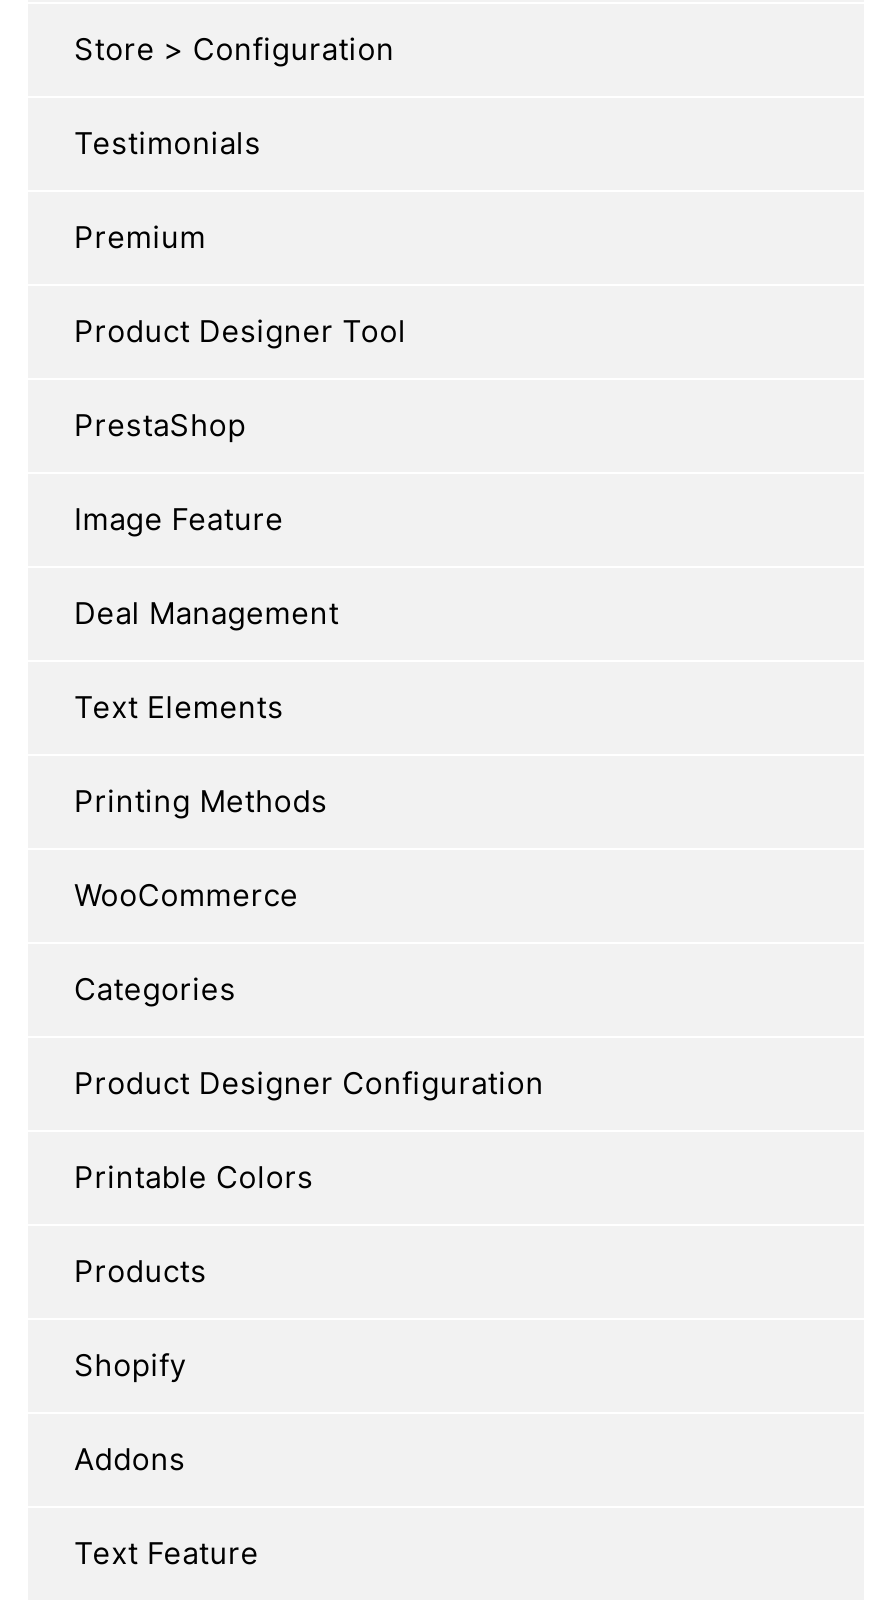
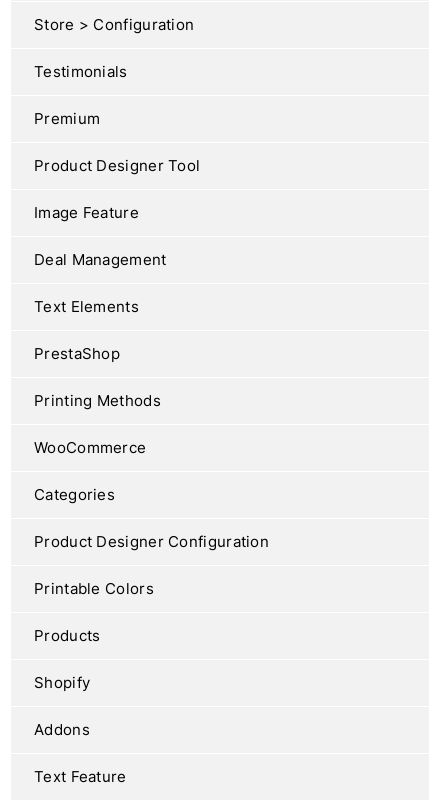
moved [74,403,246,445] -> [34,342,120,363]: PrestaShop
moved [74,497,339,727] -> [34,201,166,316]: Image Feature | Deal Management | Text Elements

